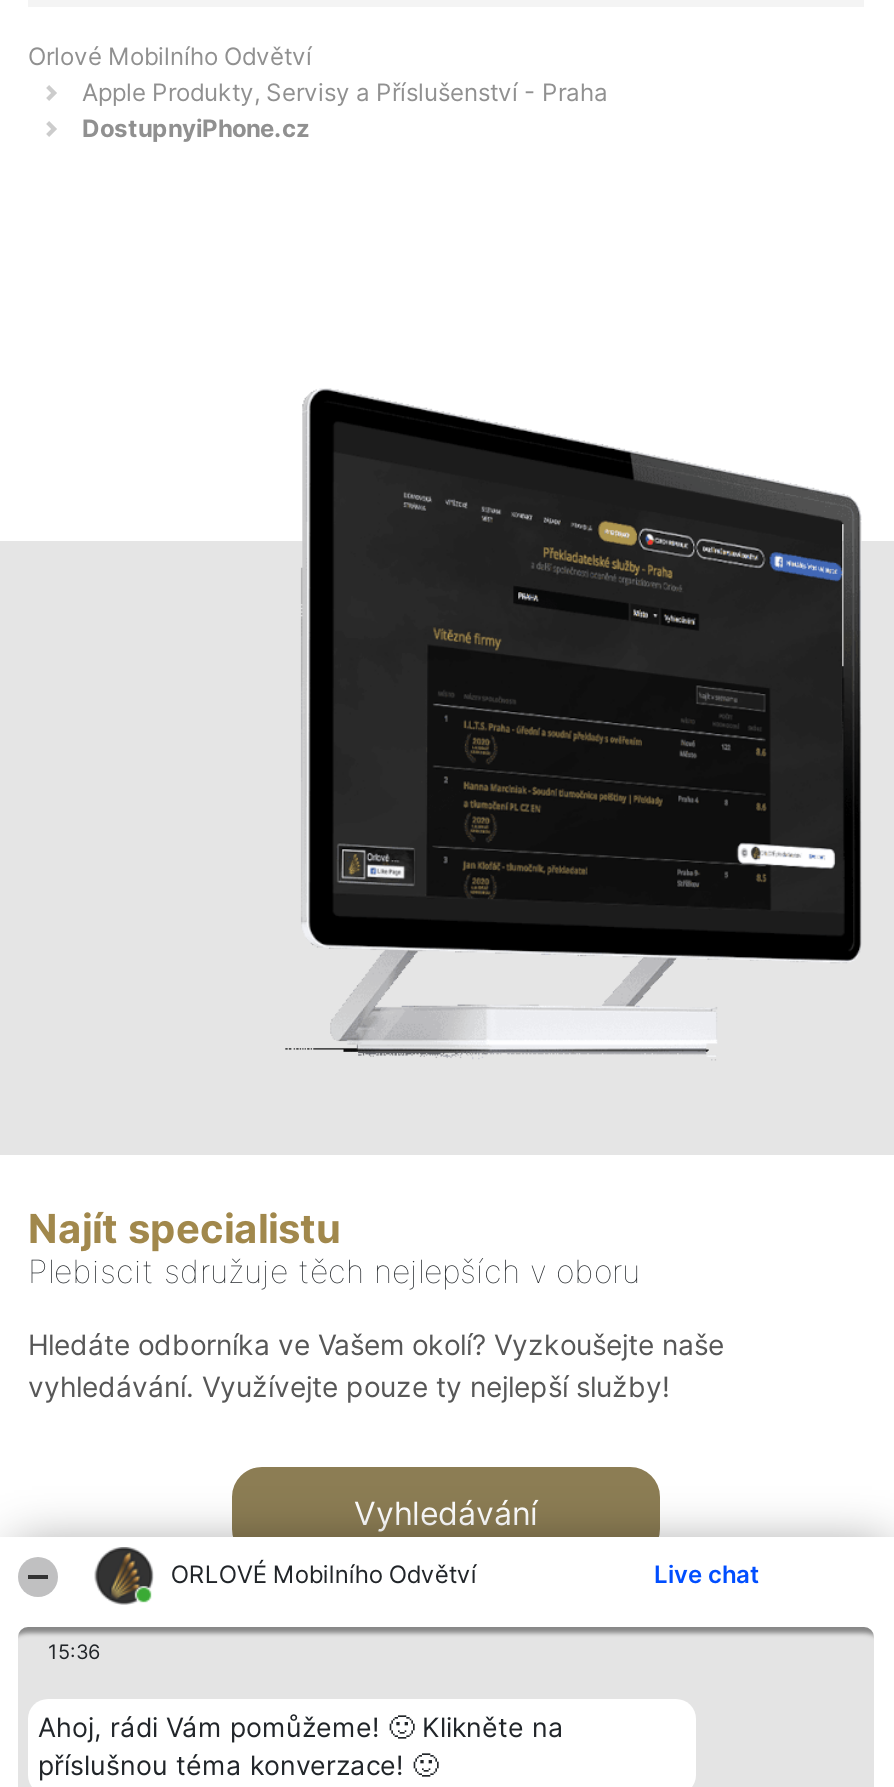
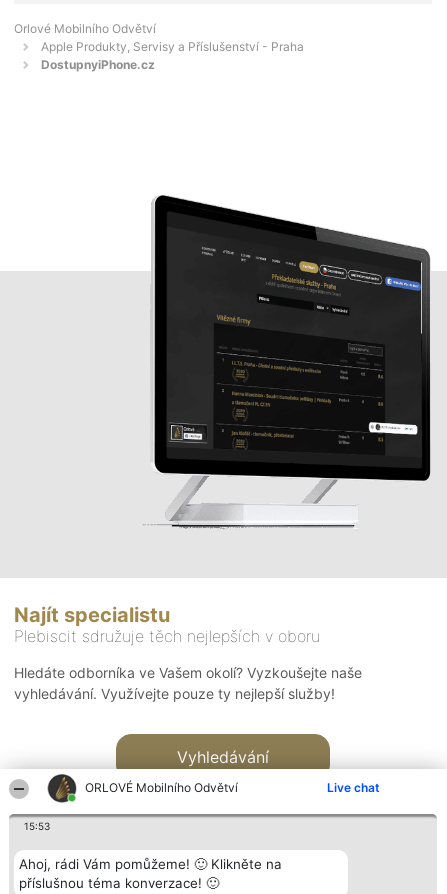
[48,1639,100,1663] 15:36 -> [24,820,50,832] 15:53

